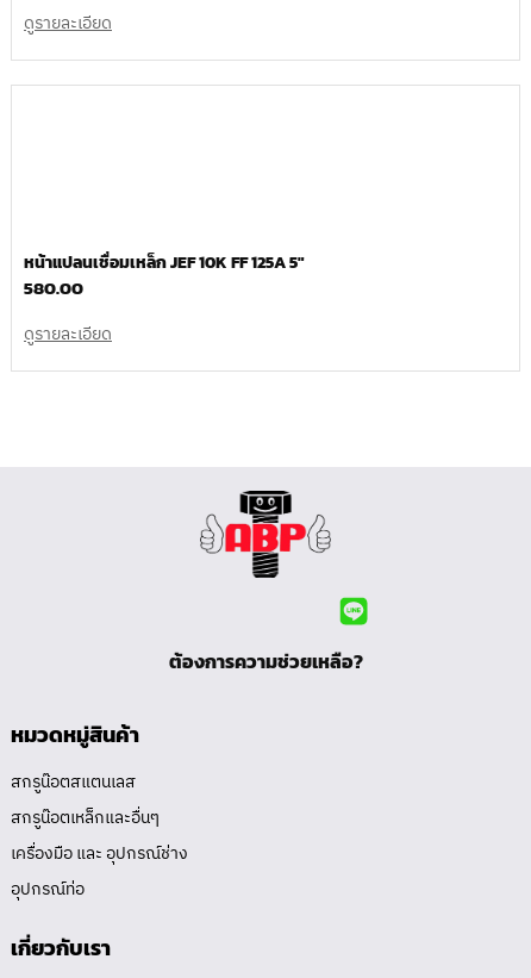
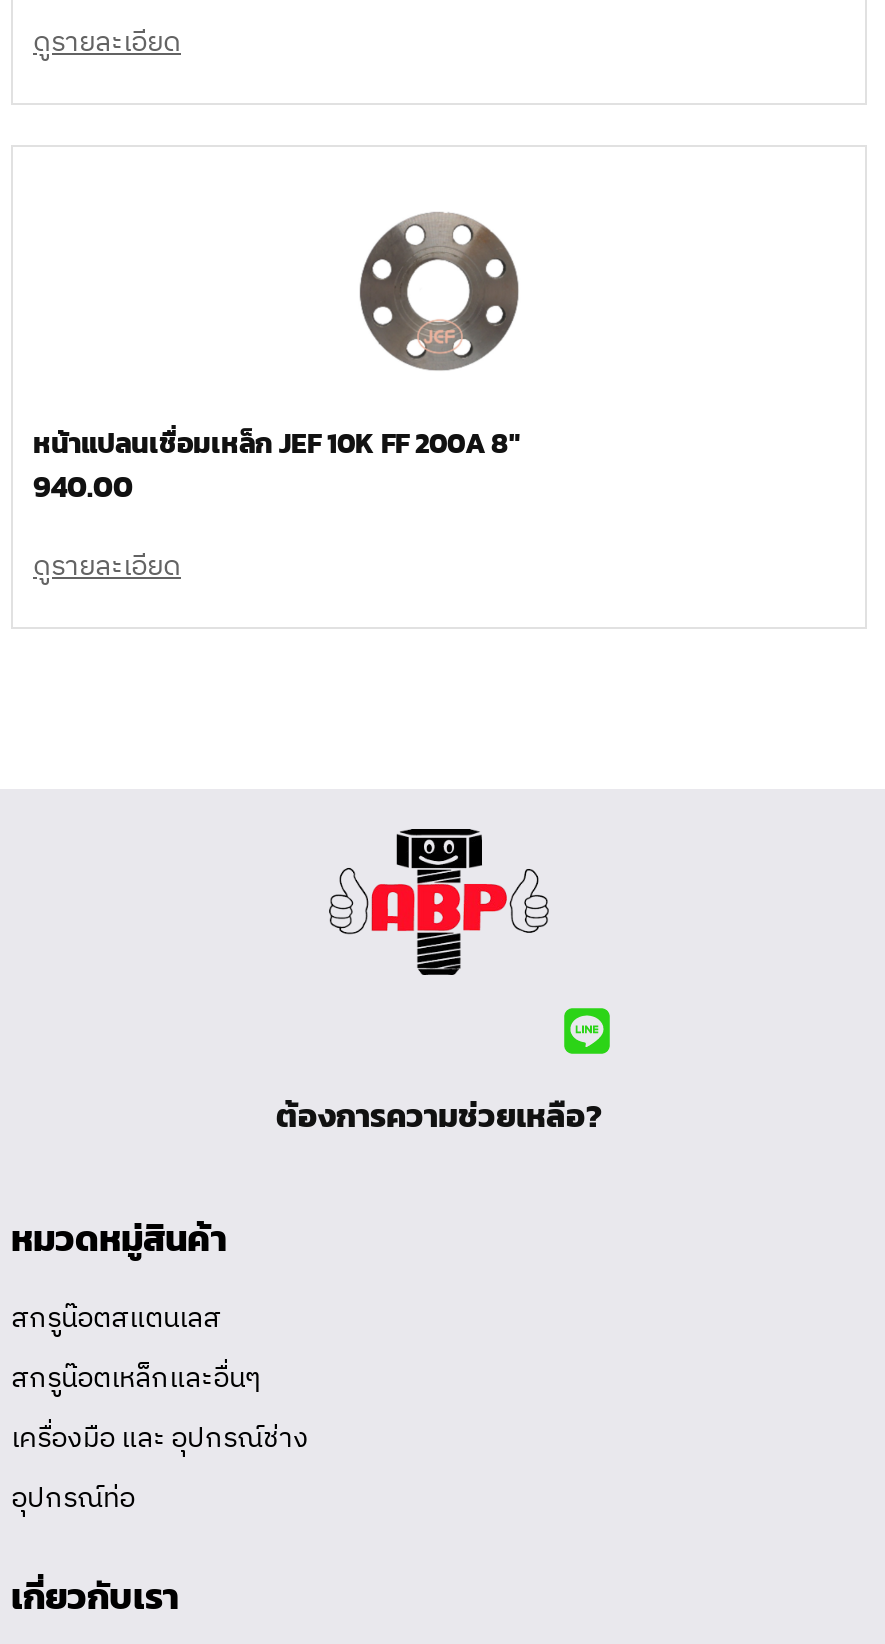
none -> [357,210,521,372] [image]
[24,250,305,275] หน้าแปลนเชื่อมเหล็ก JEF 10K FF 125A 5″ -> [33,424,521,466] หน้าแปลนเชื่อมเหล็ก JEF 10K FF 200A 8″
[24,274,83,301] 580.00 -> [33,464,133,510] 940.00

